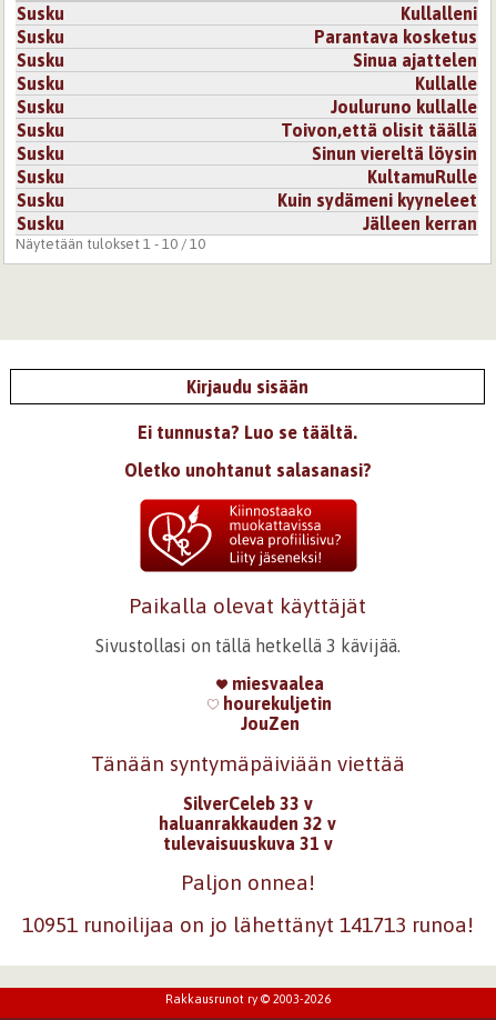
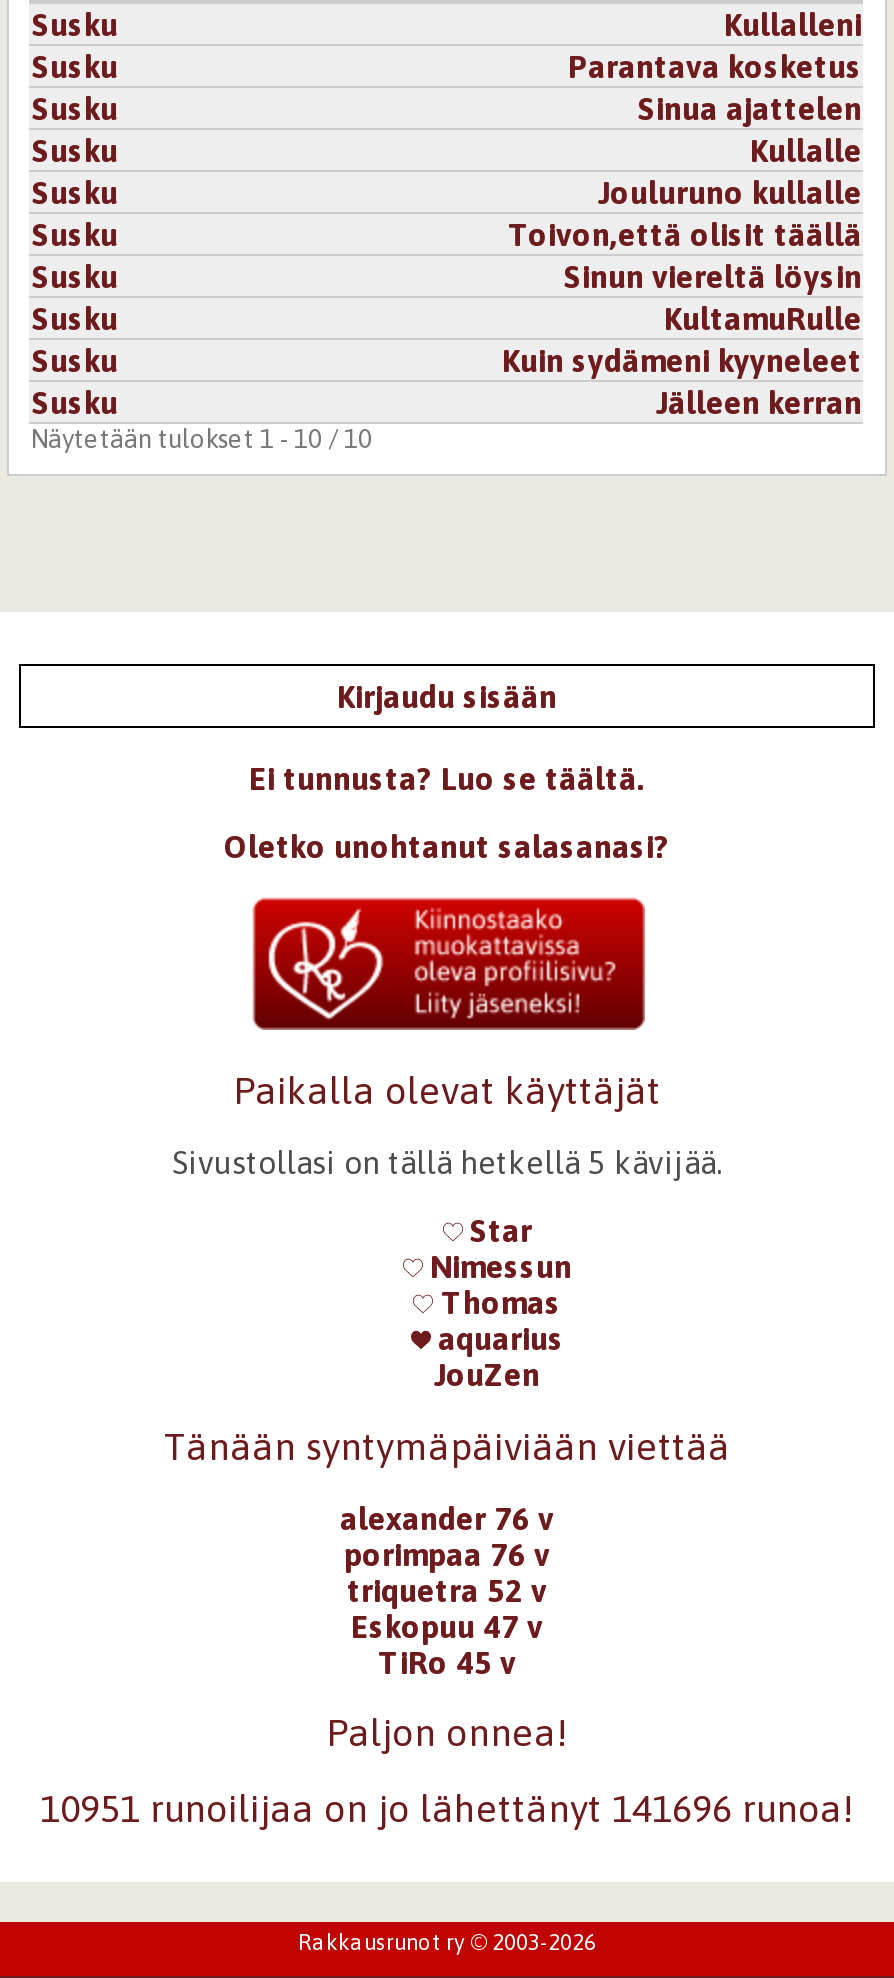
[95,635,400,655] Sivustollasi on tällä hetkellä 3 kävijää. -> [172,1144,722,1180] Sivustollasi on tällä hetkellä 5 kävijää.
[219,673,332,713] miesvaalea | hourekuljetin -> [422,1212,572,1356] Star | Nimessun | Thomas | aquarius
[159,793,336,853] SilverCeleb 33 v | haluanrakkauden 32 v | tulevaisuuskuva 31 v -> [340,1499,554,1679] alexander 76 v | porimpaa 76 v | triquetra 52 v | Eskopuu 47 v | TiRo 45 v
[22,912,473,937] 10951 runoilijaa on jo lähettänyt 141713 runoa! -> [40,1786,854,1830] 10951 runoilijaa on jo lähettänyt 141696 runoa!

